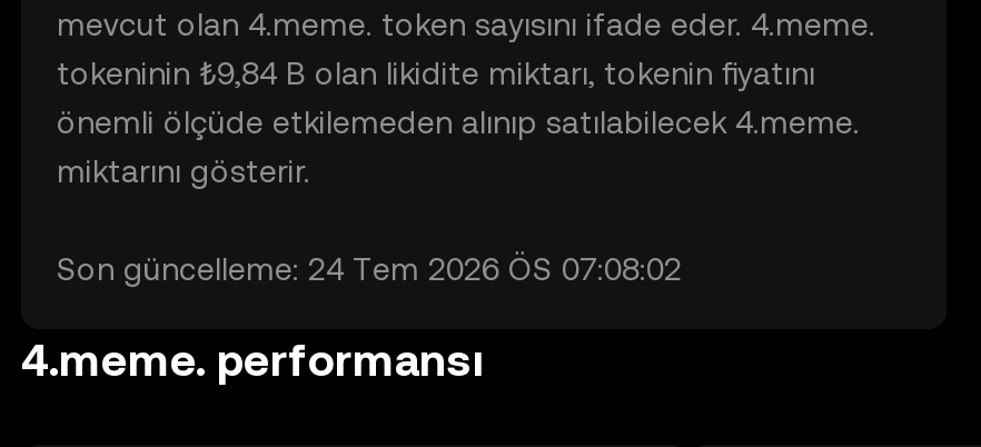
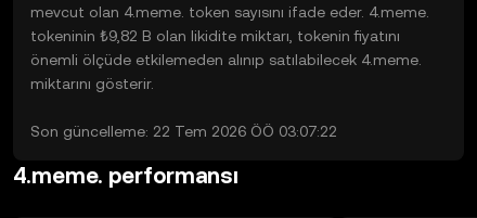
[57,56,815,91] tokeninin ₺9,84 B olan likidite miktarı, tokenin fiyatını -> [30,27,400,44] tokeninin ₺9,82 B olan likidite miktarı, tokenin fiyatını
[57,251,682,287] Son güncelleme: 24 Tem 2026 ÖS 07:08:02 -> [30,123,337,140] Son güncelleme: 22 Tem 2026 ÖÖ 03:07:22

